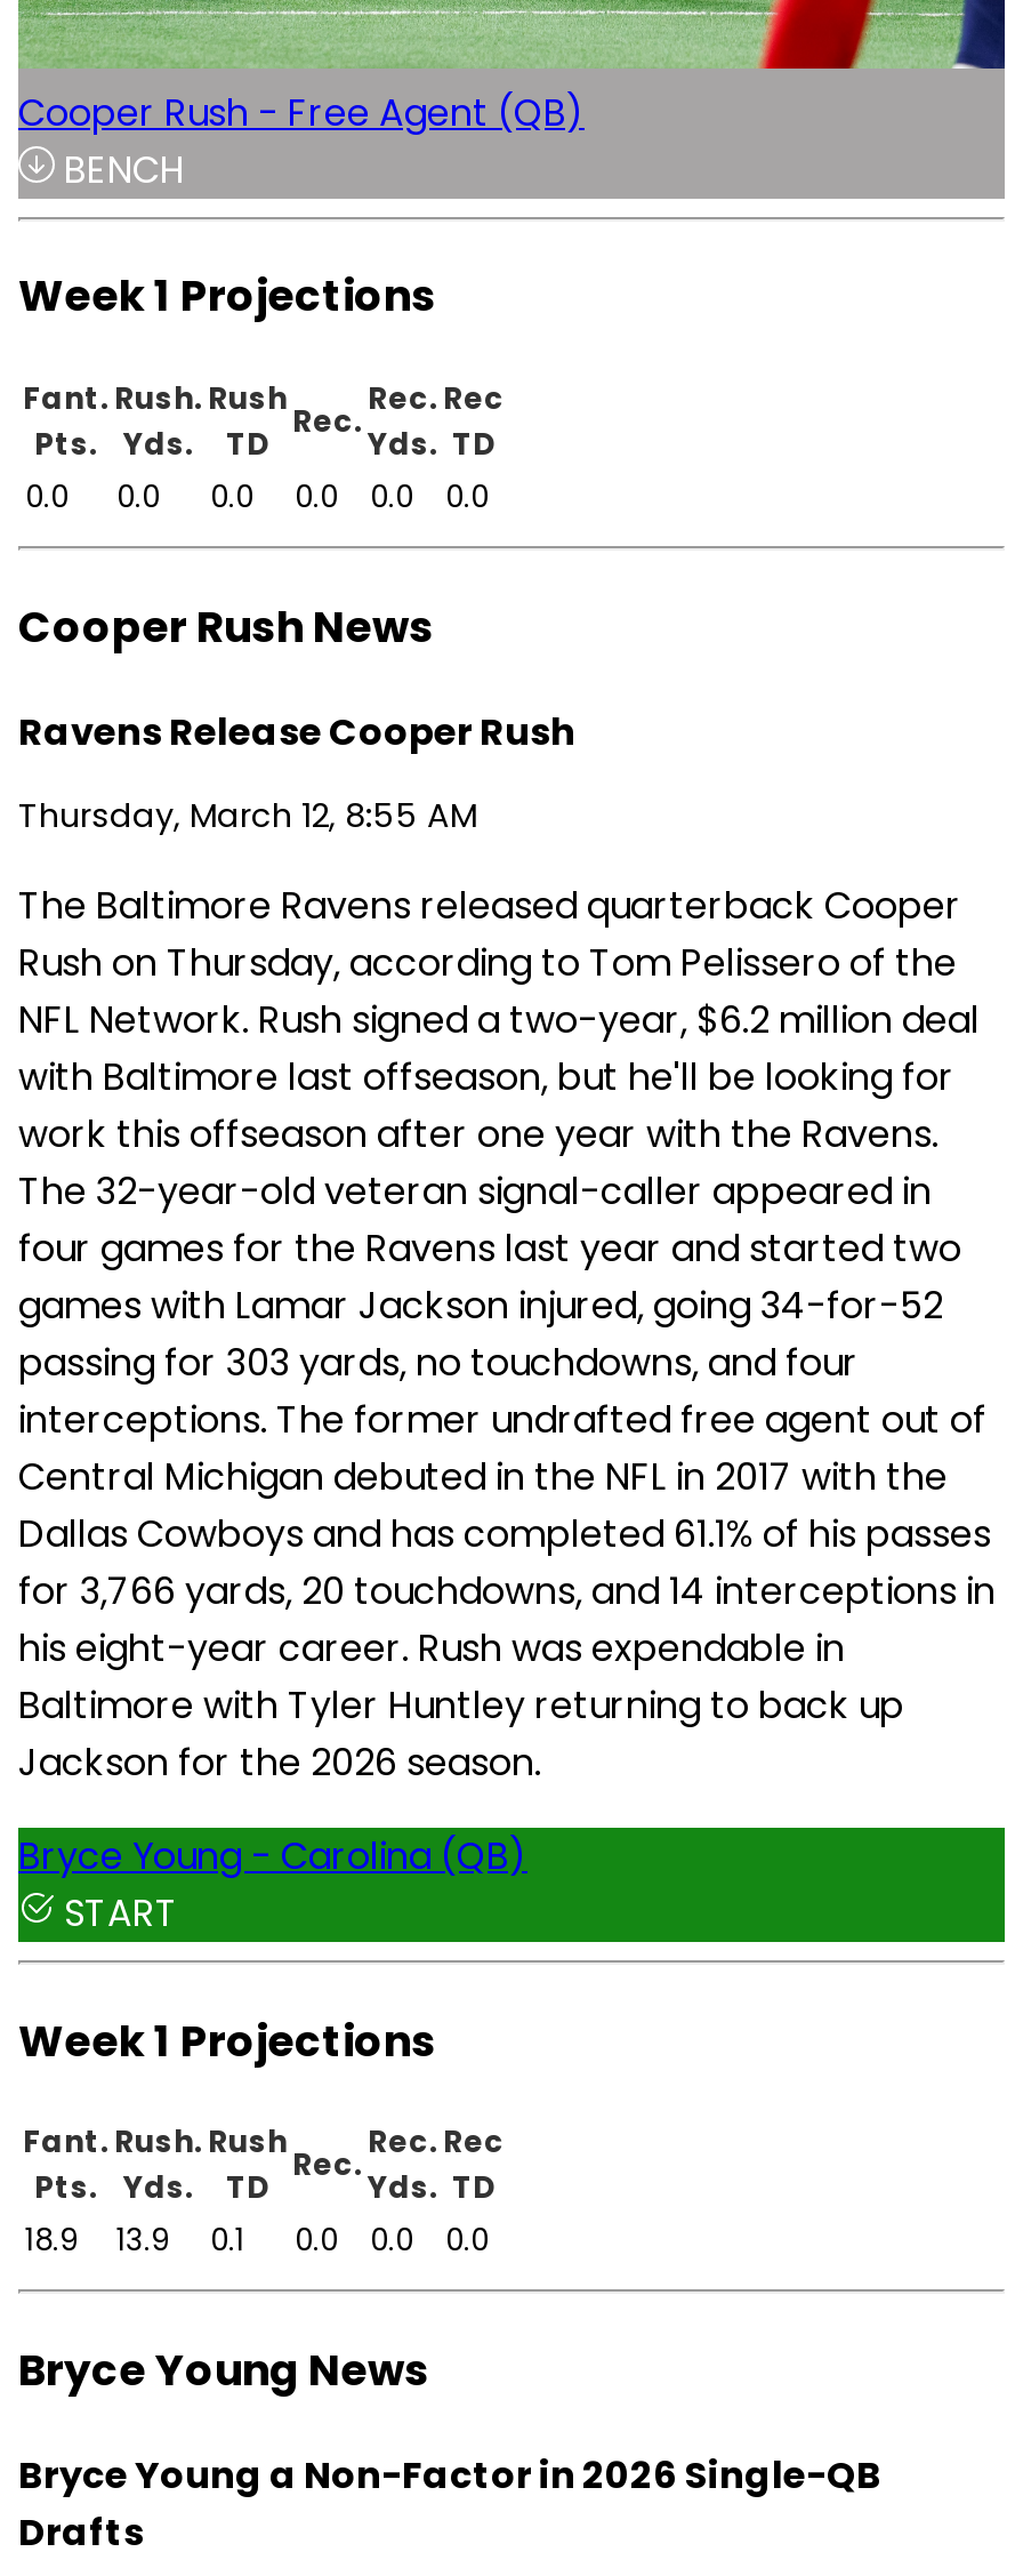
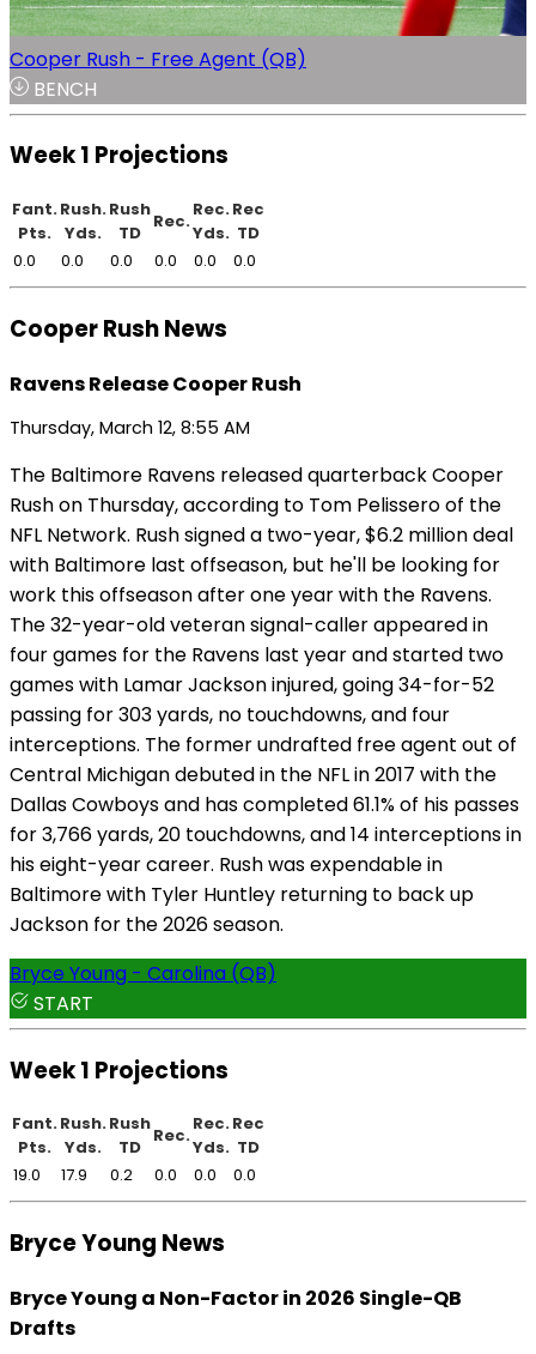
[25,2219,78,2263] 18.9 -> [13,1164,41,1187] 19.0
[116,2219,169,2263] 13.9 -> [61,1164,87,1187] 17.9
[210,2219,244,2263] 0.1 -> [110,1164,133,1187] 0.2

